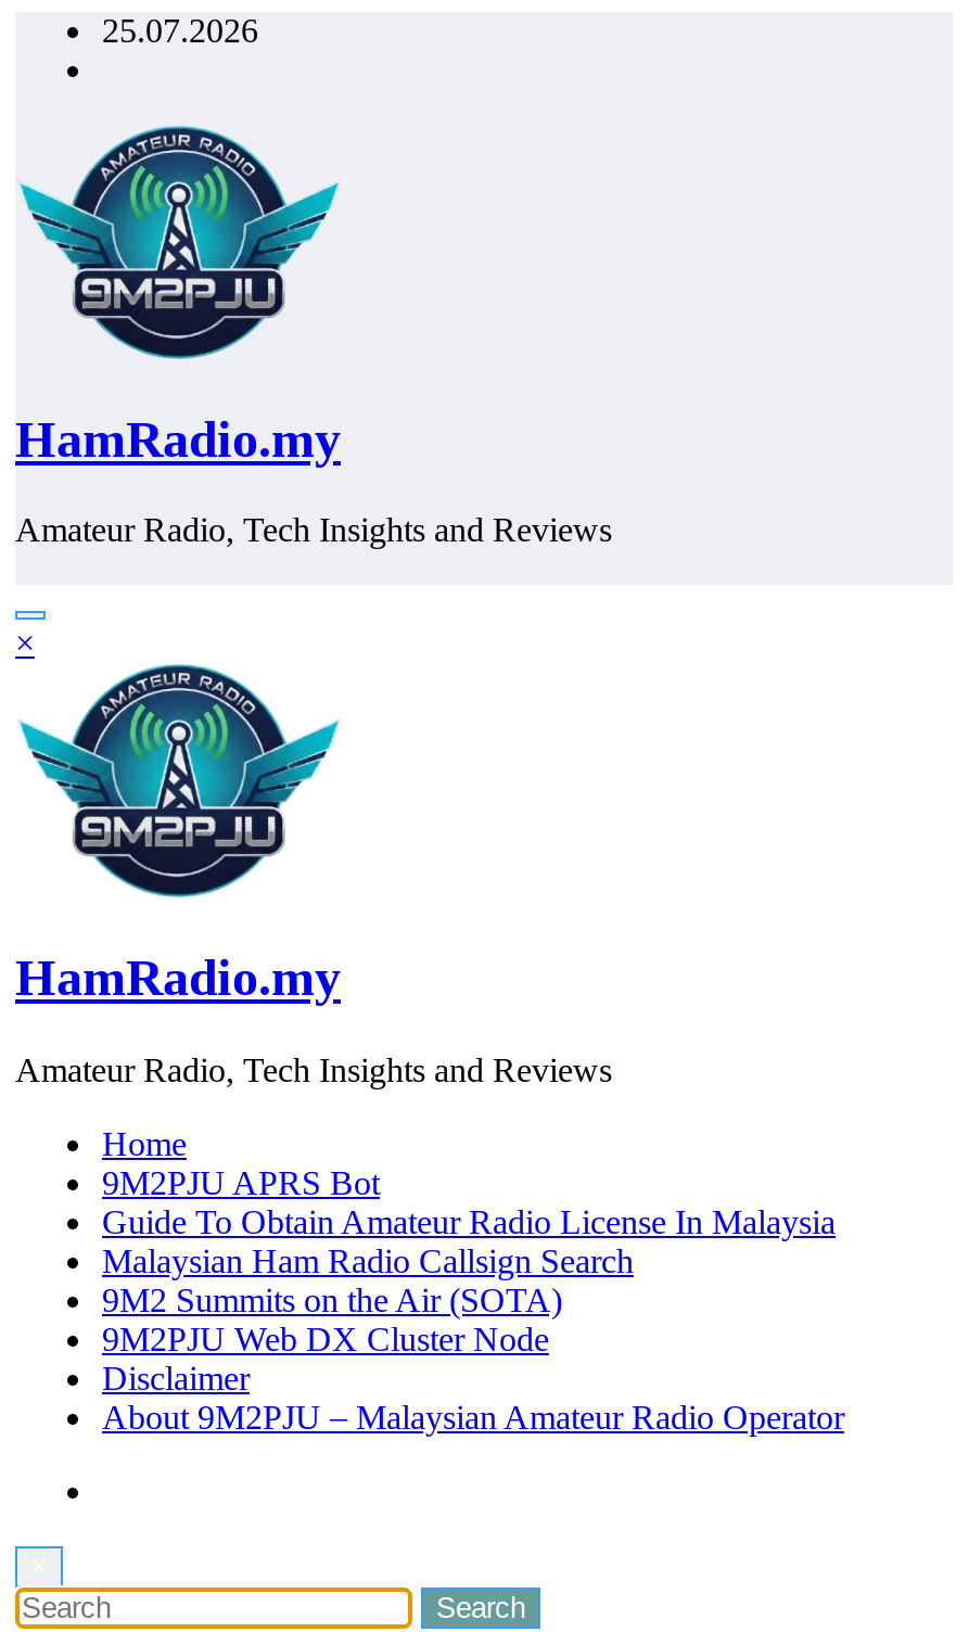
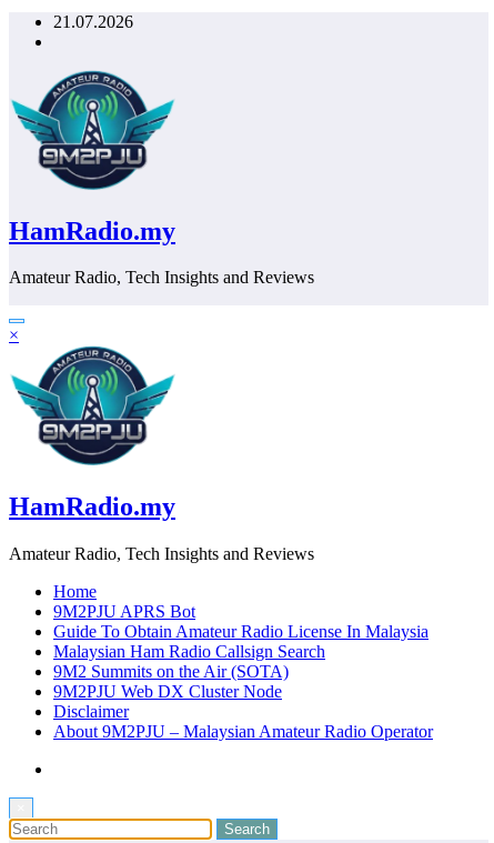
[102,12,258,49] 25.07.2026 -> [53,12,133,31] 21.07.2026

